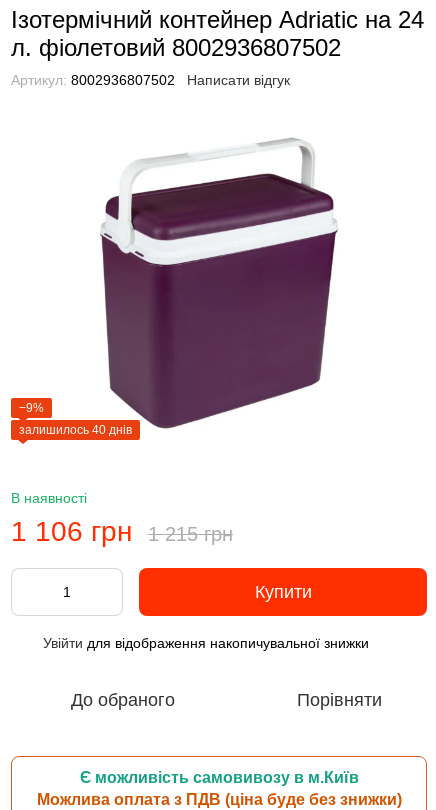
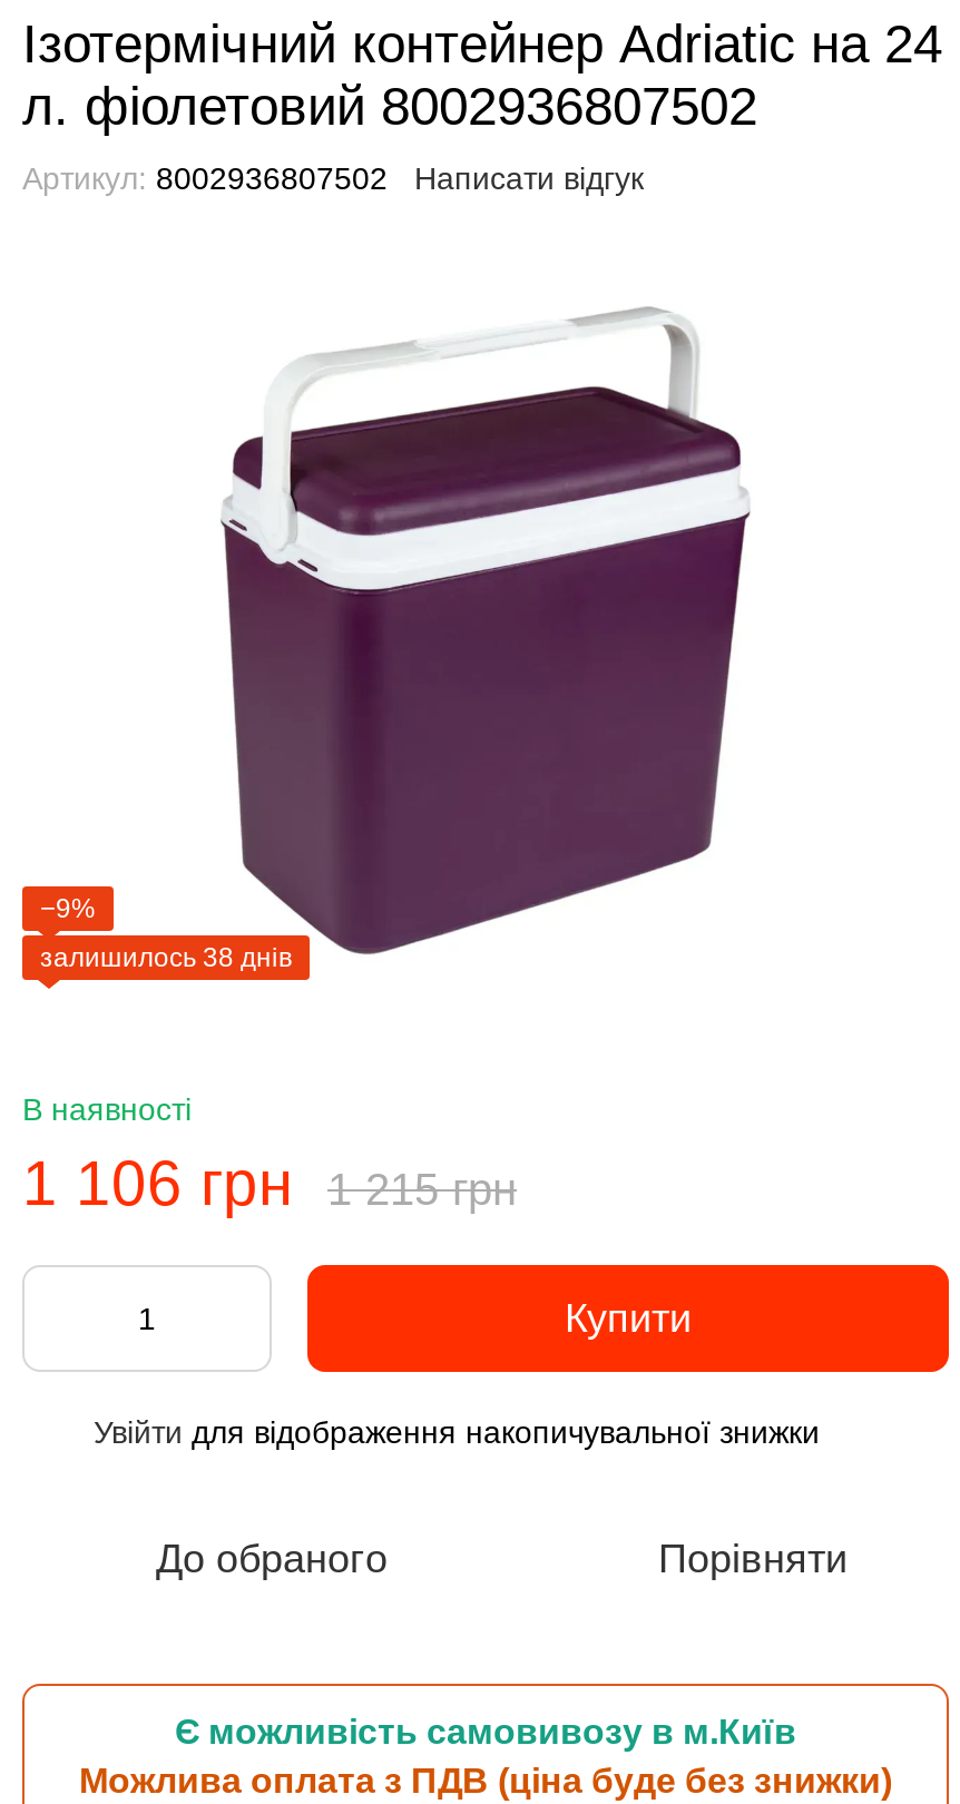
[19,423,132,437] залишилось 40 днів -> [40,941,292,972] залишилось 38 днів

